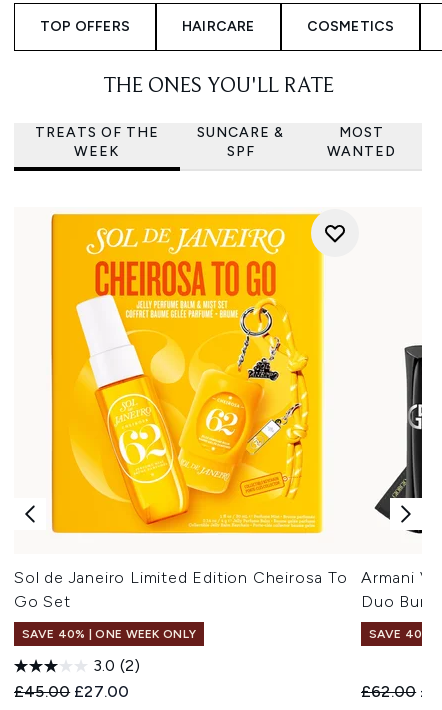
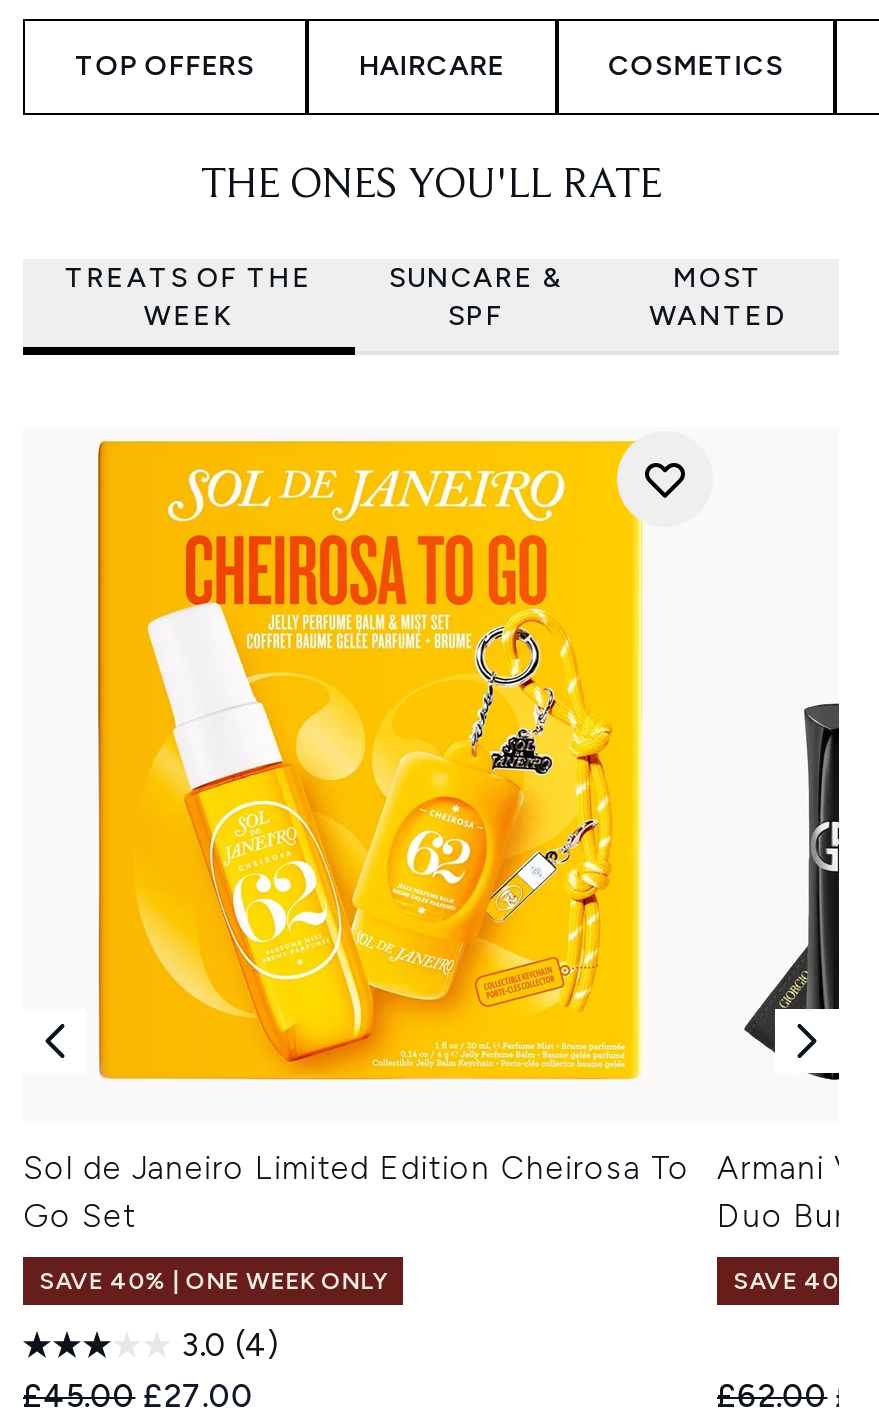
[93,656,140,675] 3.0 (2) -> [181,1325,279,1363] 3.0 (4)

